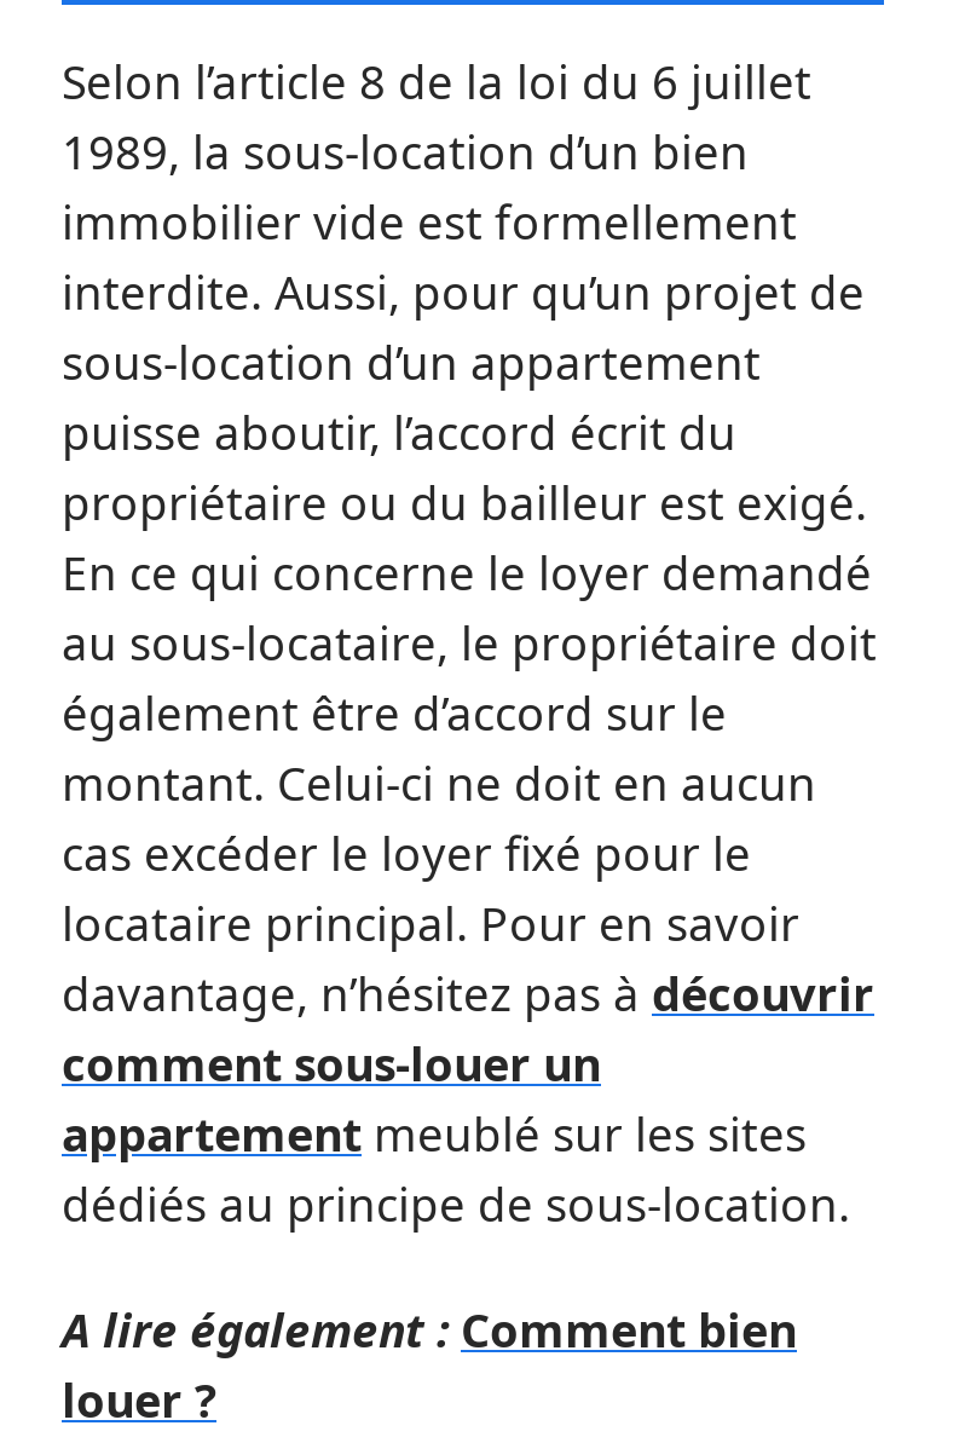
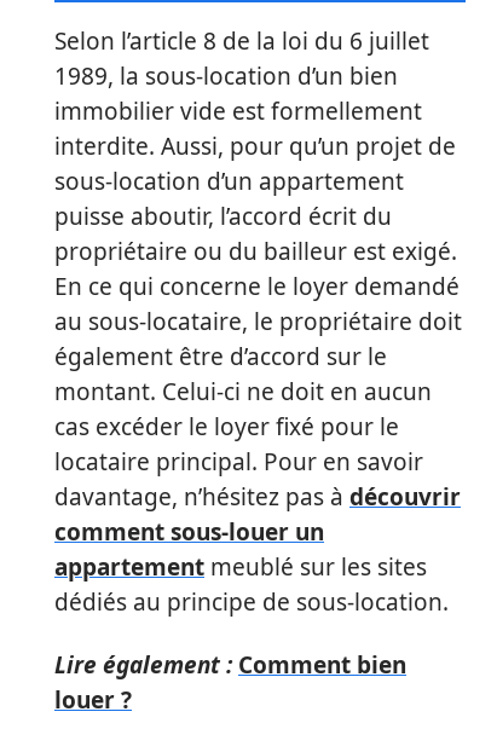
[62,1298,797,1361] A lire également : Comment bien -> [54,649,406,680] Lire également : Comment bien

